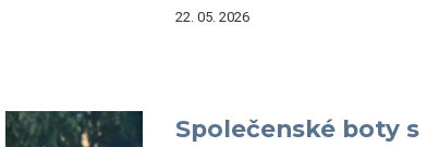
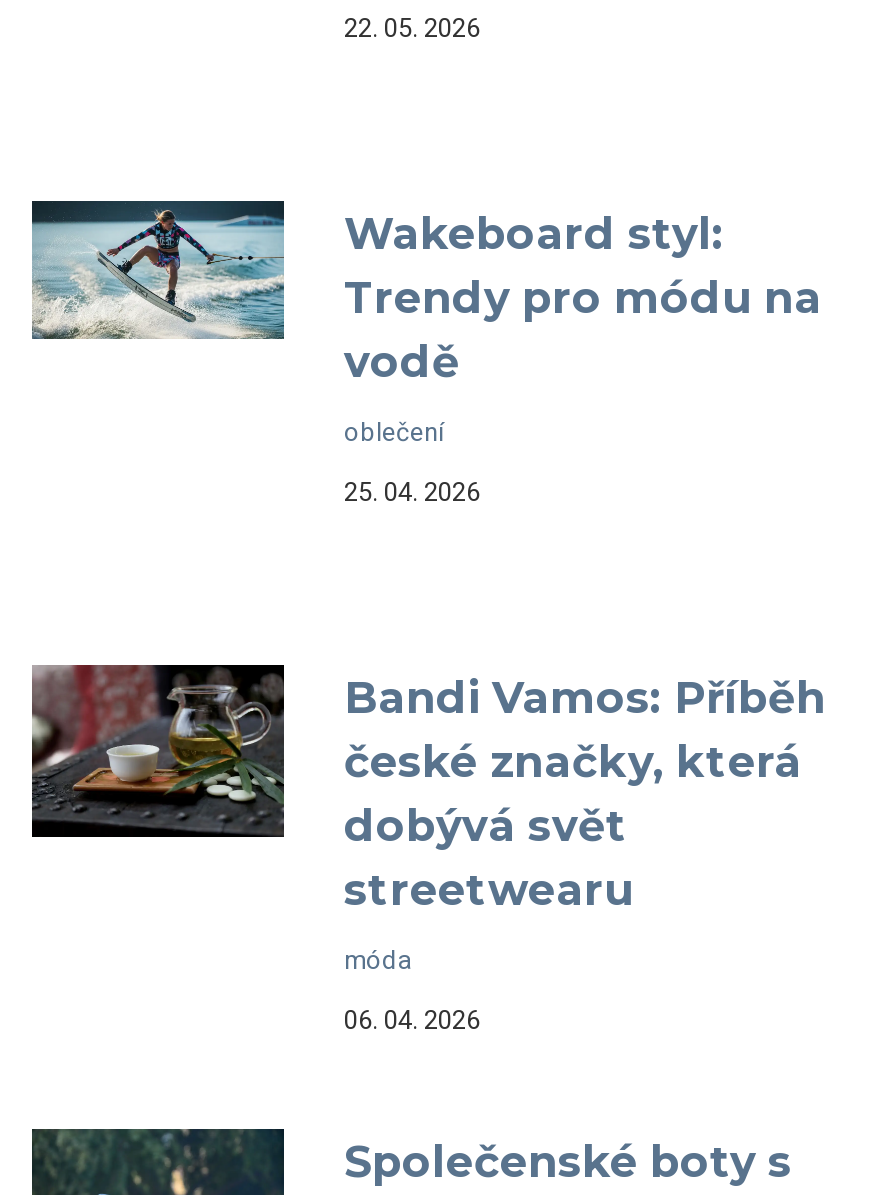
none -> [30,201,822,507] [image] | Wakeboard styl: | Trendy pro módu na | vodě | oblečení | 25. 04. 2026
none -> [32,663,826,1035] [image] | Bandi Vamos: Příběh | české značky, která | dobývá svět | streetwearu | móda | 06. 04. 2026

